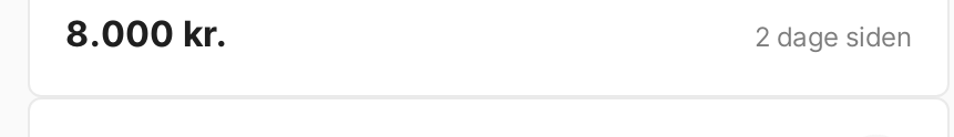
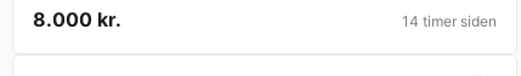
[755,21,912,54] 2 dage siden -> [402,13,497,31] 14 timer siden

